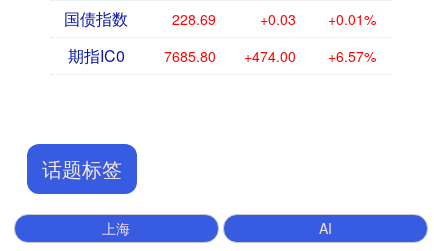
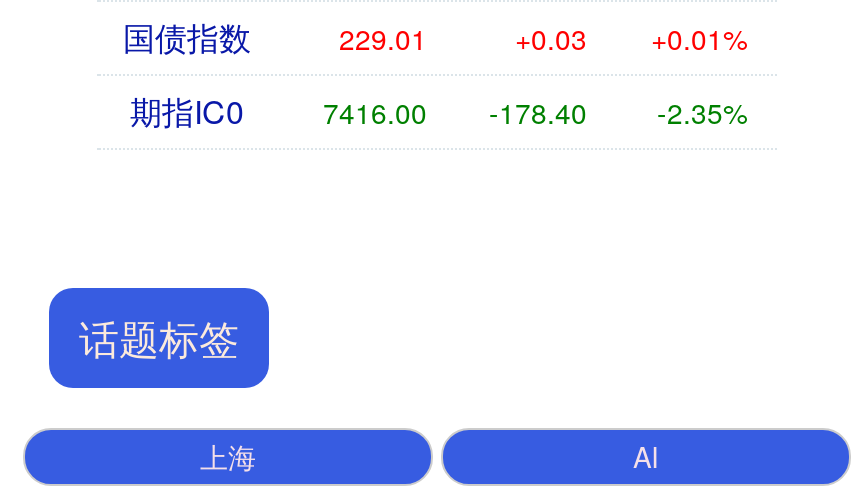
[172,9,216,29] 228.69 -> [339,19,427,59] 229.01
[164,46,216,66] 7685.80 -> [323,93,427,133] 7416.00
[244,46,296,66] +474.00 -> [489,93,587,133] -178.40
[328,46,376,66] +6.57% -> [657,93,747,133] -2.35%

